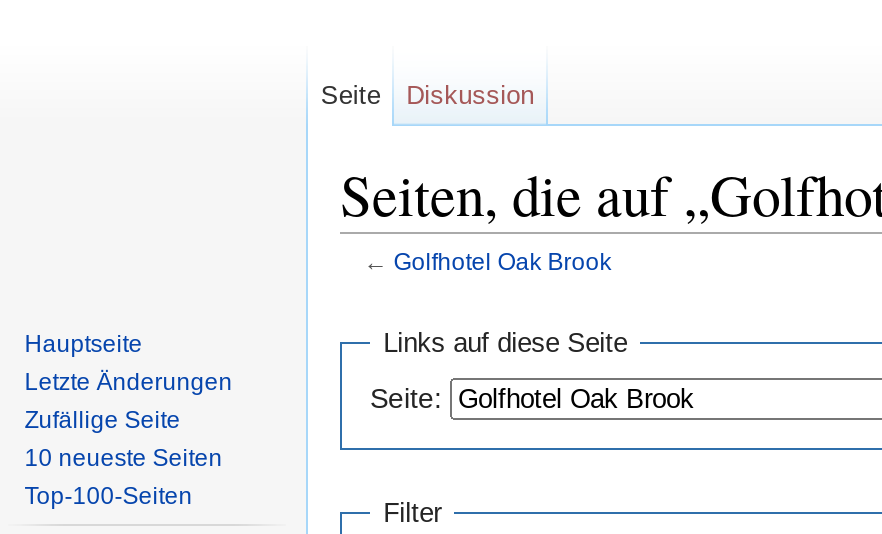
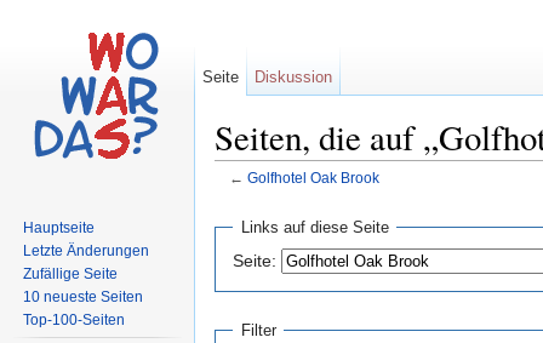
none -> [33,32,160,160] [image]

